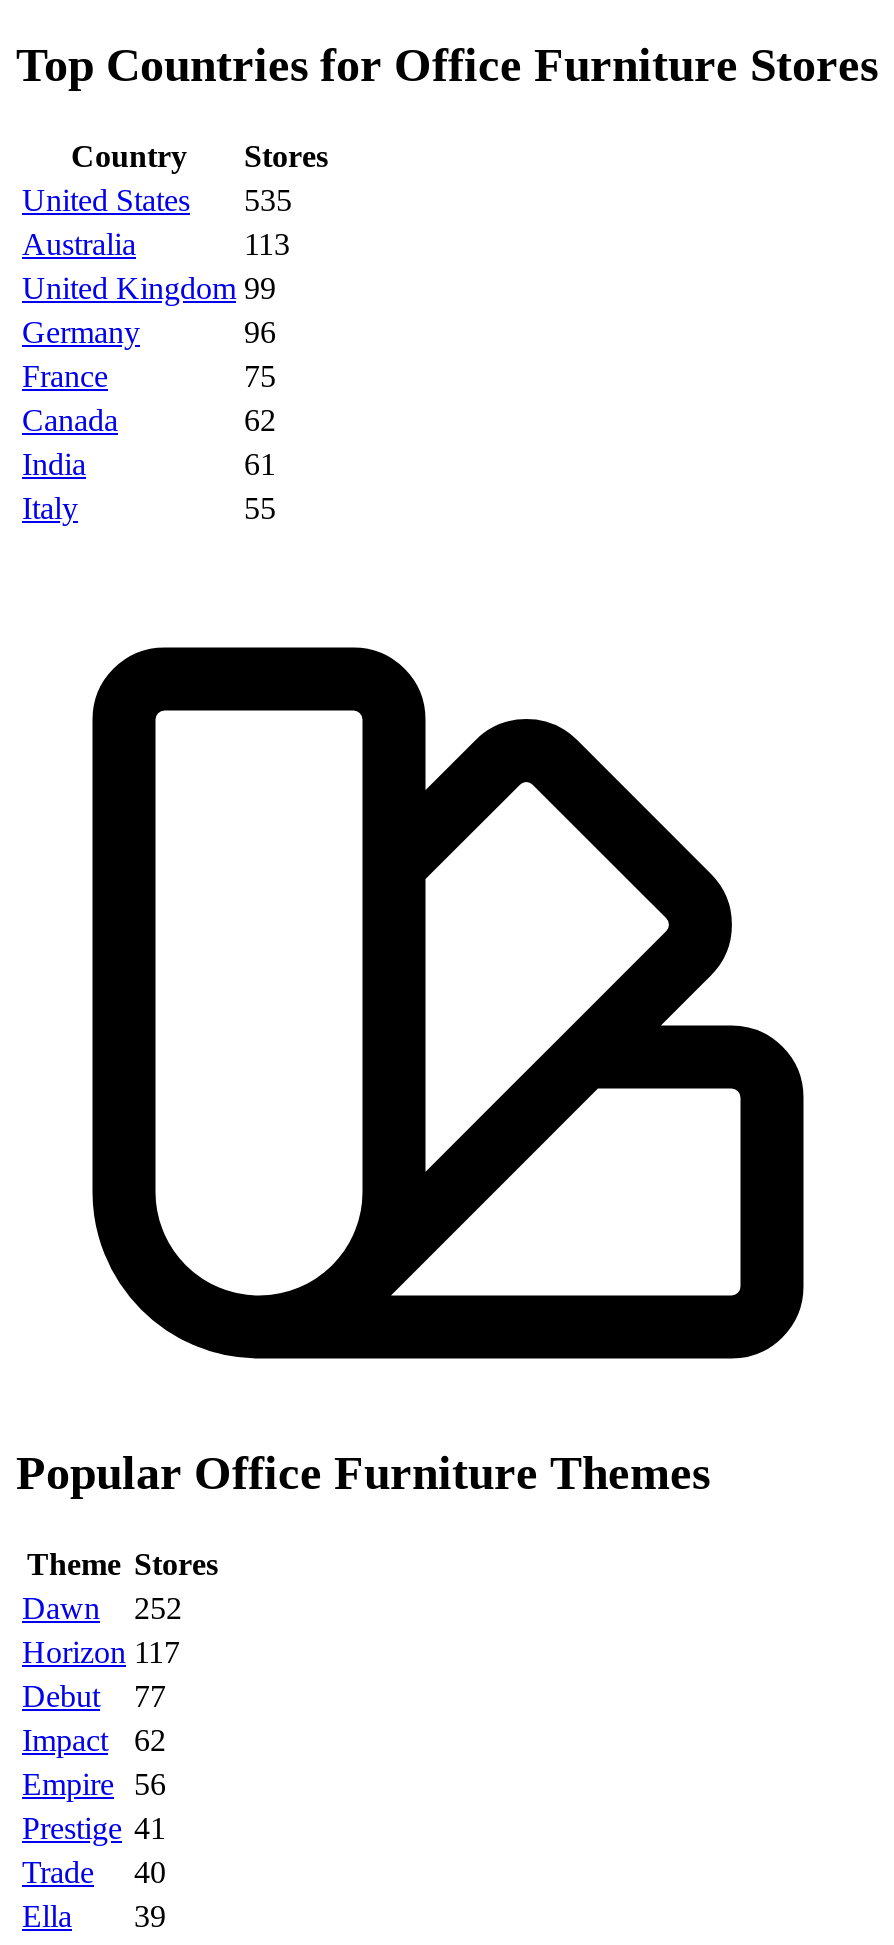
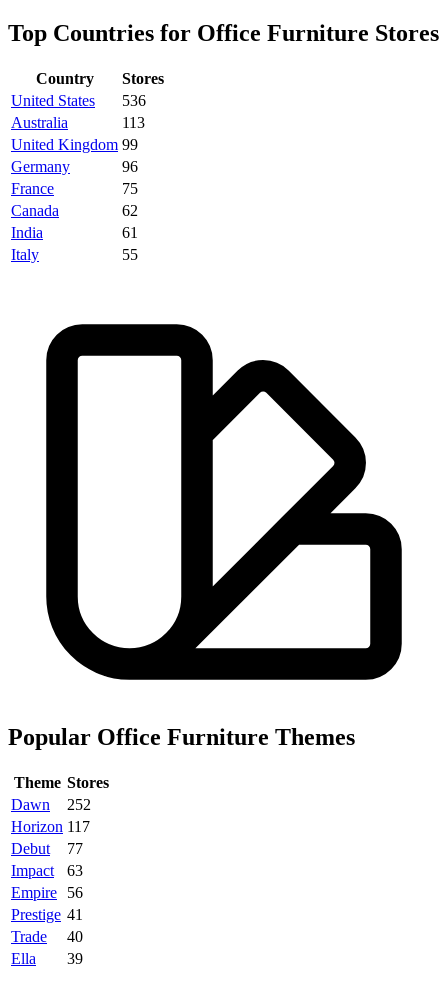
[22,182,292,216] United States 535 -> [11,91,146,108] United States 536
[22,1724,166,1758] Impact 62 -> [11,862,83,879] Impact 63

